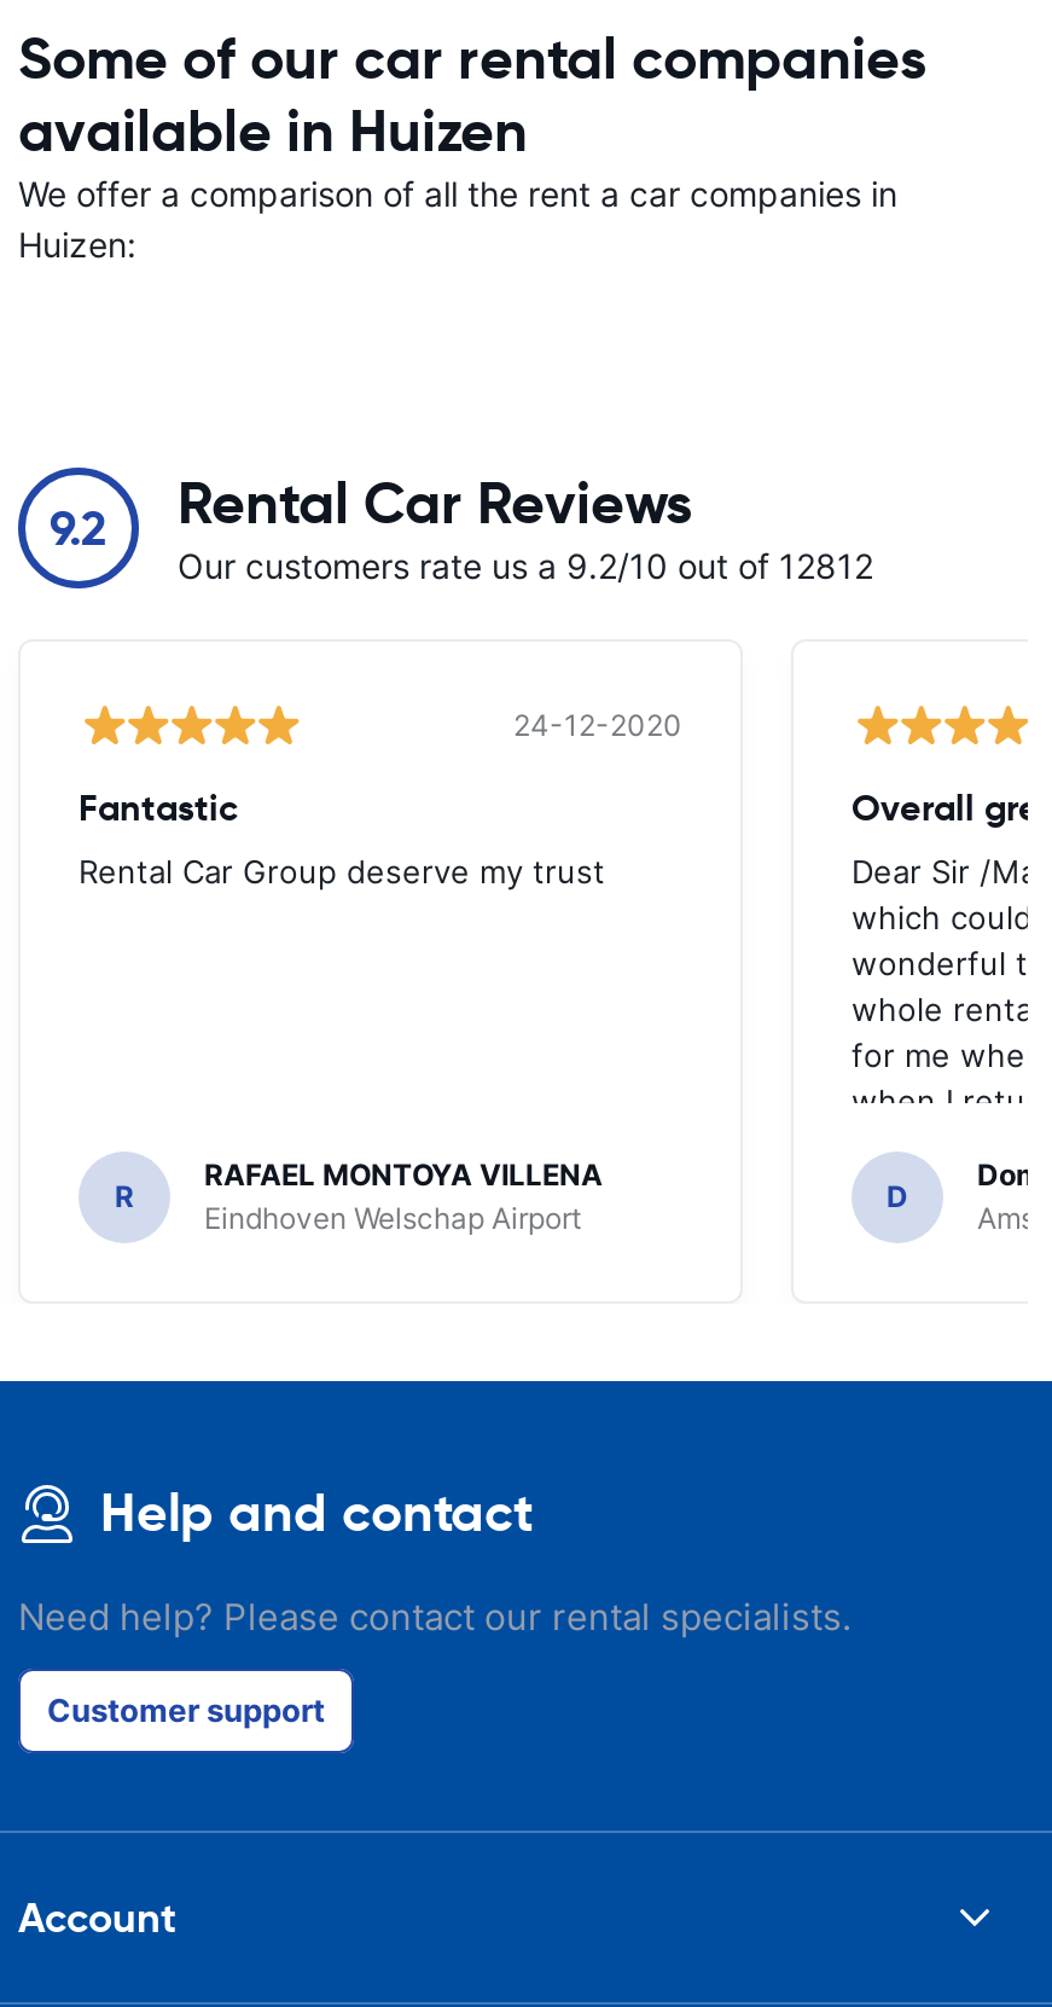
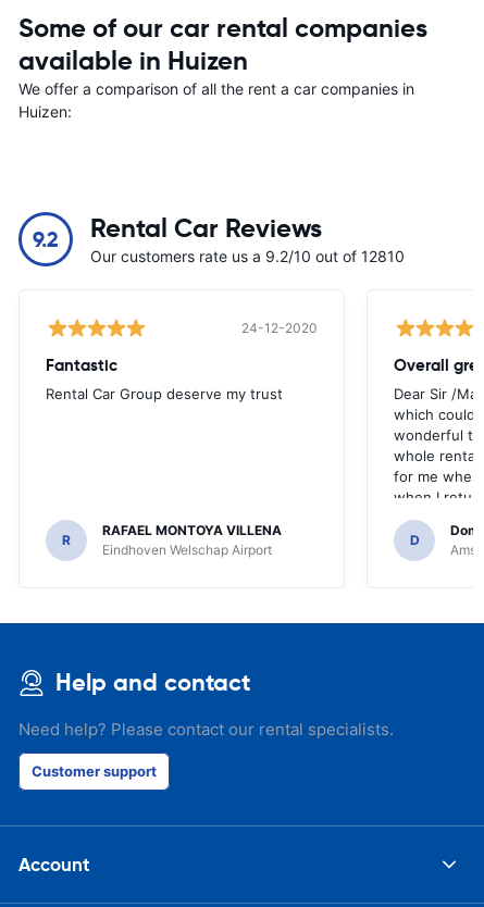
[178,545,873,586] Our customers rate us a 9.2/10 out of 12812 -> [90,247,405,265] Our customers rate us a 9.2/10 out of 12810

